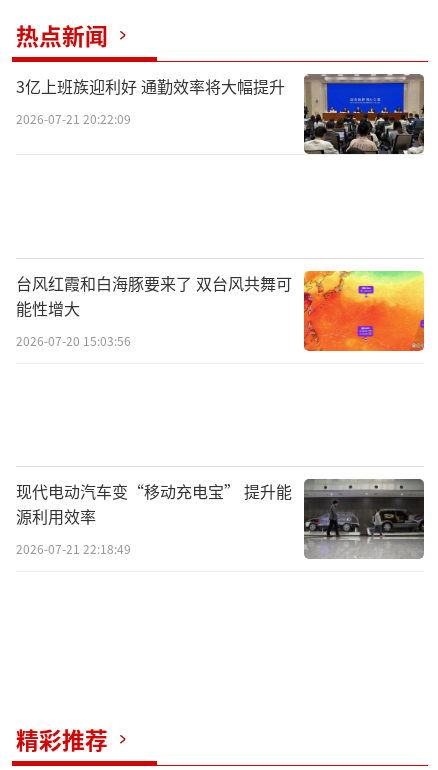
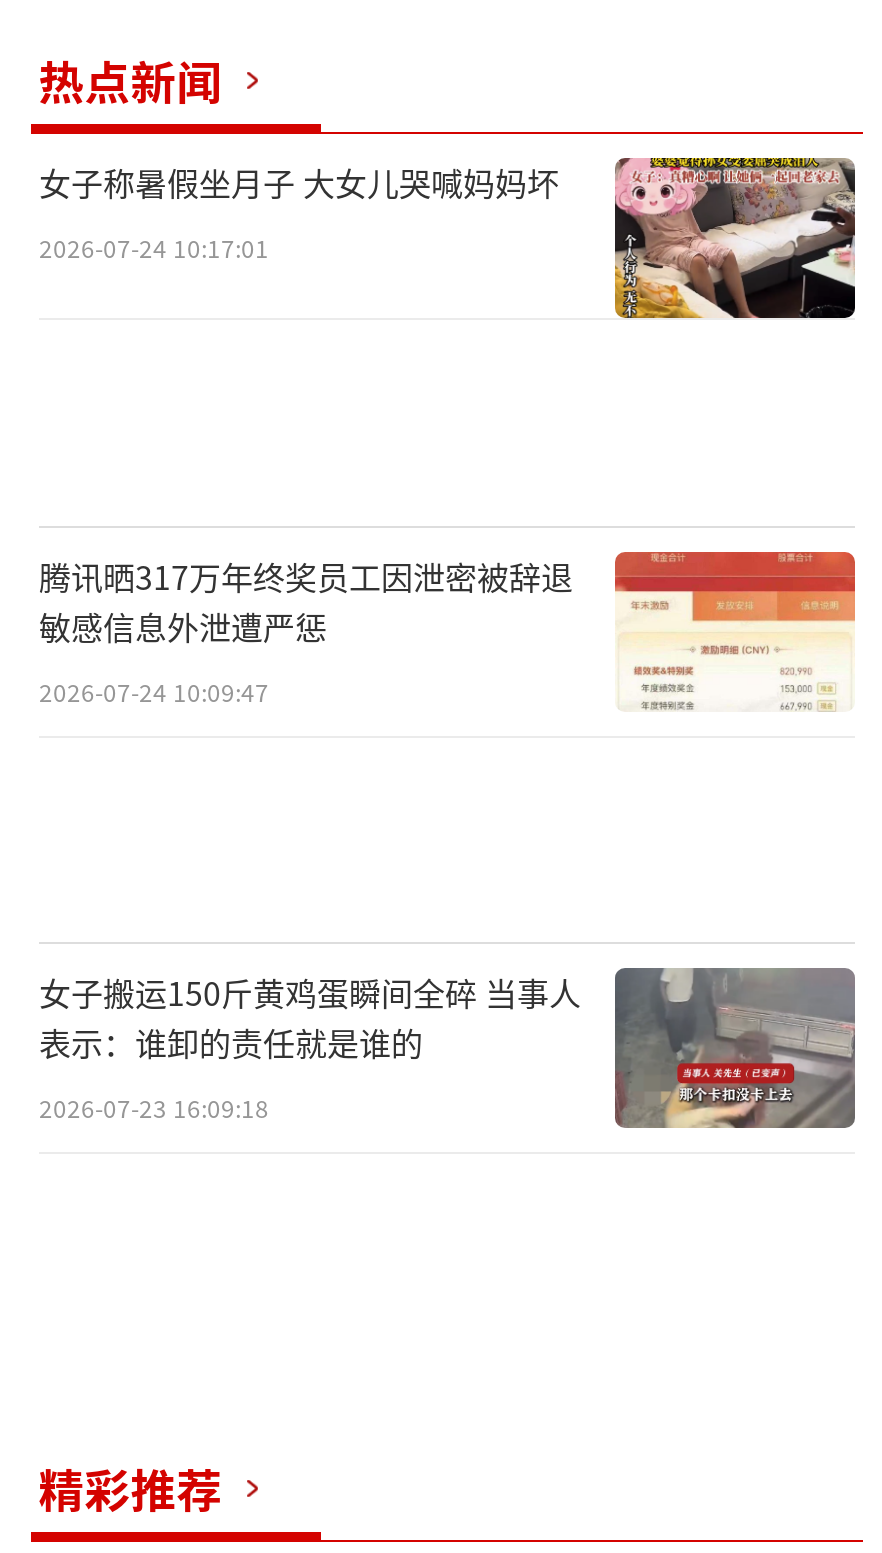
[16,73,425,155] [image] | 3亿上班族迎利好 通勤效率将大幅提升 -> [39,156,857,320] [image] | 女子称暑假坐月子 大女儿哭喊妈妈坏
[16,110,131,127] 2026-07-21 20:22:09 -> [39,230,269,264] 2026-07-24 10:17:01
[16,270,425,352] [image] | 台风红霞和白海豚要来了 双台风共舞可 | 能性增大 -> [39,550,857,712] [image] | 腾讯晒317万年终奖员工因泄密被辞退 | 敏感信息外泄遭严惩
[16,332,131,349] 2026-07-20 15:03:56 -> [39,673,269,707] 2026-07-24 10:09:47
[16,479,424,559] [image] | 现代电动汽车变“移动充电宝” 提升能 | 源利用效率 -> [39,968,857,1128] [image] | 女子搬运150斤黄鸡蛋瞬间全碎 当事人 | 表示：谁卸的责任就是谁的
[16,540,131,557] 2026-07-21 22:18:49 -> [39,1091,269,1125] 2026-07-23 16:09:18

